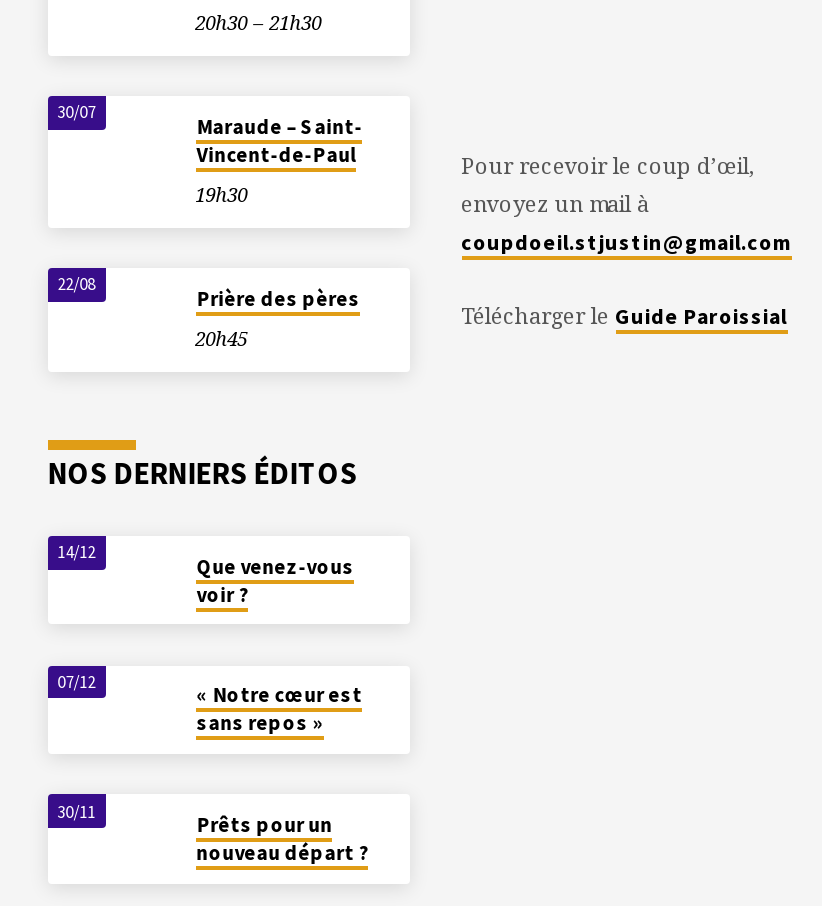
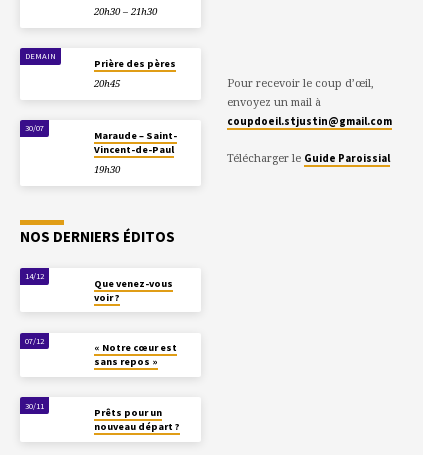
none -> [25,50,56,61] DEMAIN
moved [58,100,362,209] -> [25,122,177,176]: 30/07 | Maraude – Saint- | Vincent-de-Paul | 19h30
[58,273,96,295] 22/08 -> none
moved [195,286,360,353] -> [94,57,176,90]: Prière des pères | 20h45

